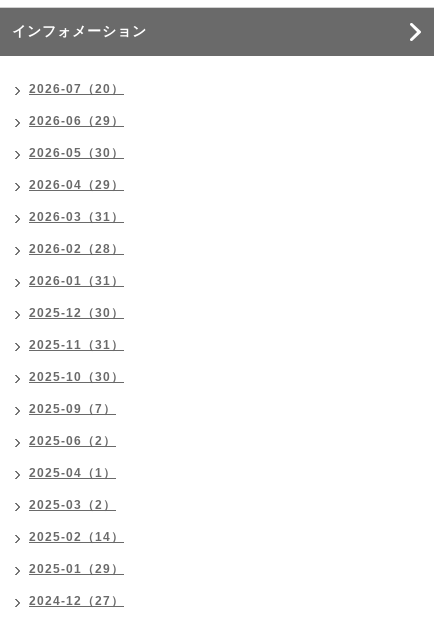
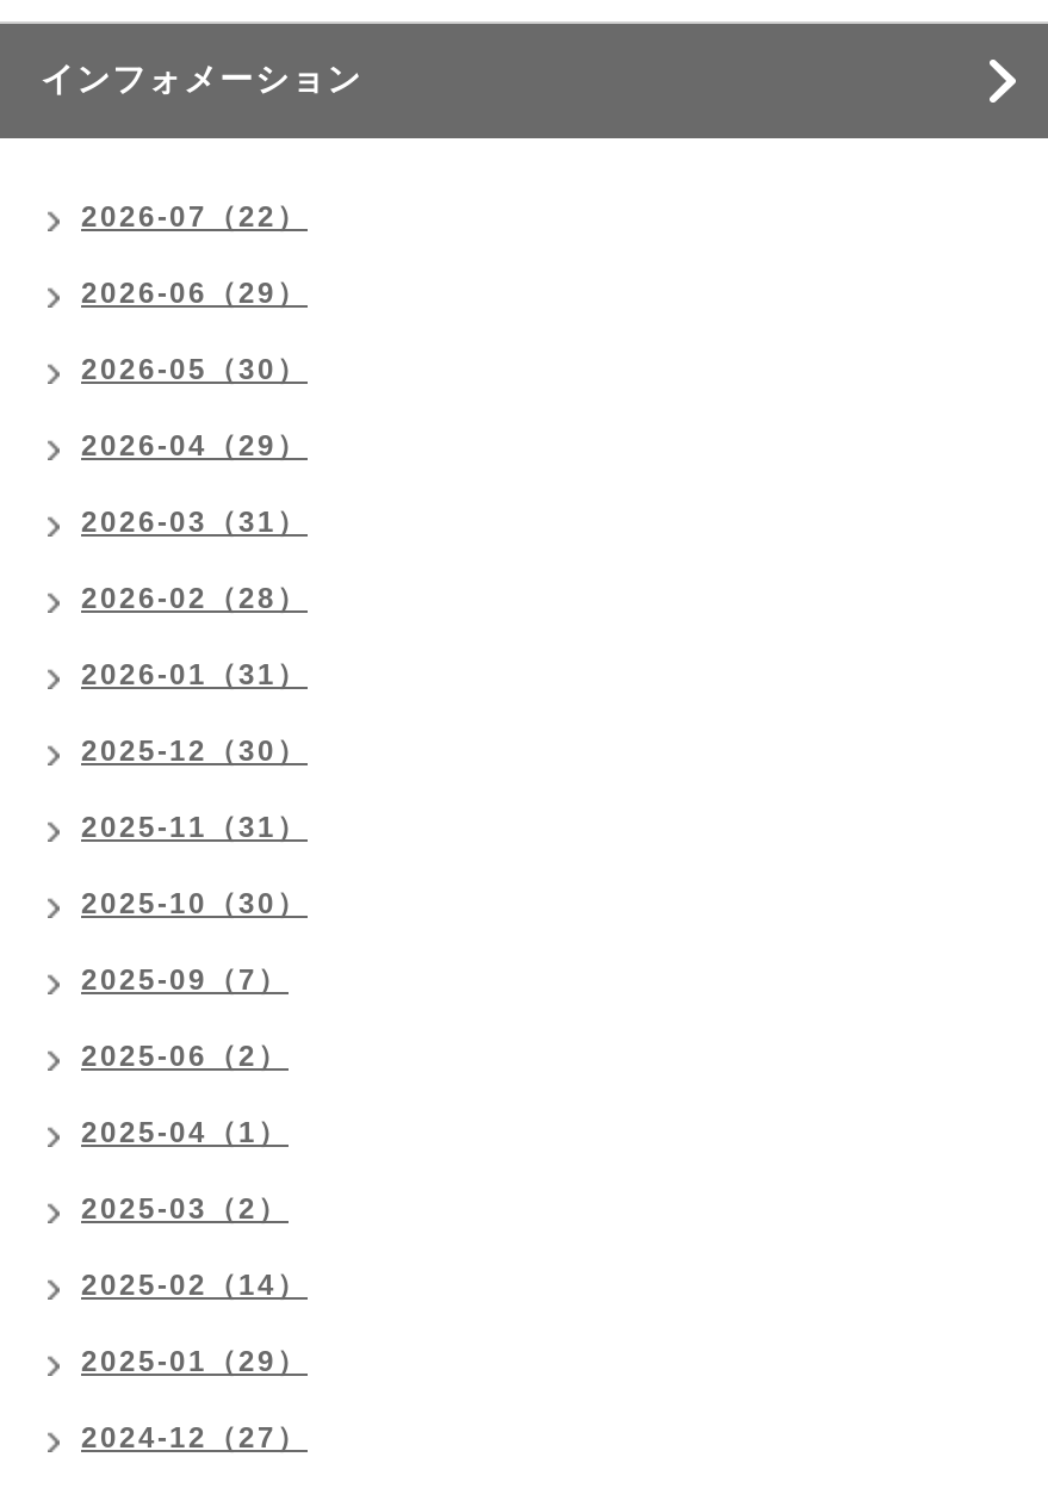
[29,82,124,96] 2026-07（20） -> [81,200,308,234] 2026-07（22）

